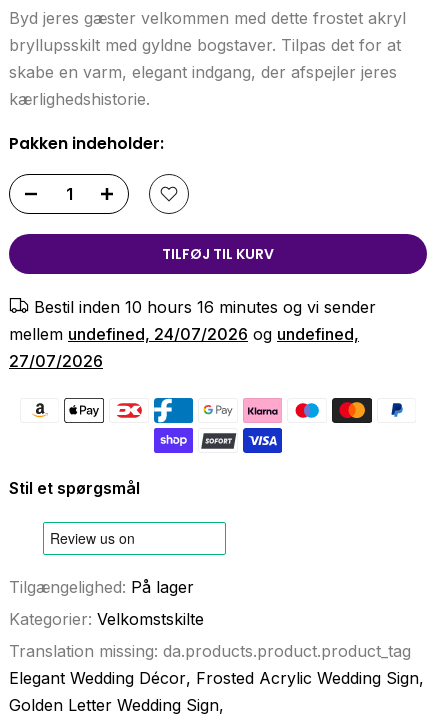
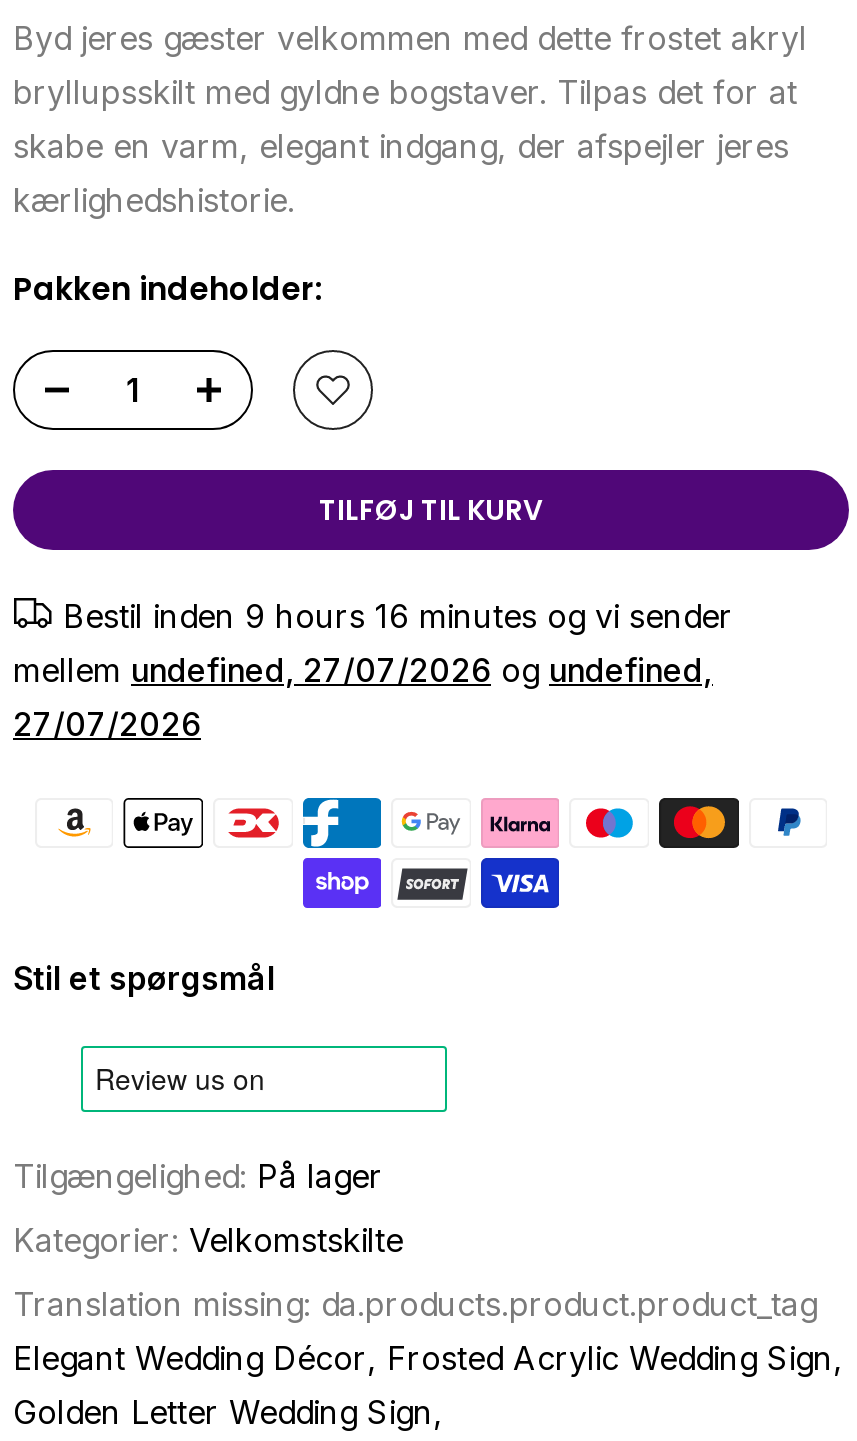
[34,297,376,317] Bestil inden 10 hours 16 minutes og vi sender -> [63,596,733,636] Bestil inden 9 hours 16 minutes og vi sender
[9,324,359,344] mellem undefined, 24/07/2026 og undefined, -> [13,650,713,690] mellem undefined, 27/07/2026 og undefined,

